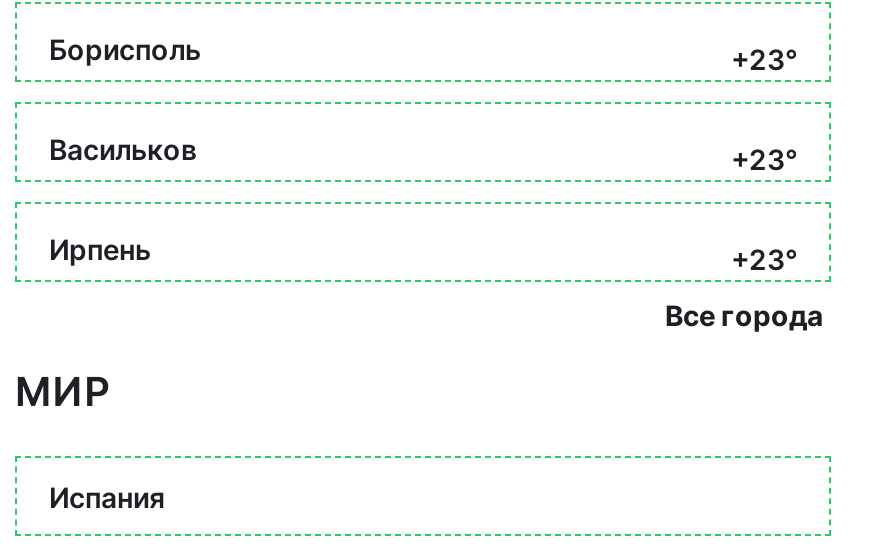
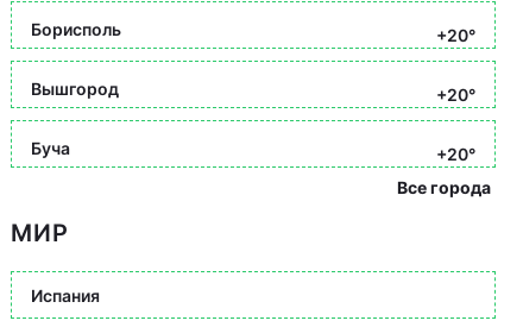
[731,42,797,76] +23° -> [436,25,475,45] +20°
[49,131,797,176] Васильков | +23° -> [31,78,475,105] Вышгород | +20°
[49,231,797,276] Ирпень | +23° -> [31,137,475,164] Буча | +20°

